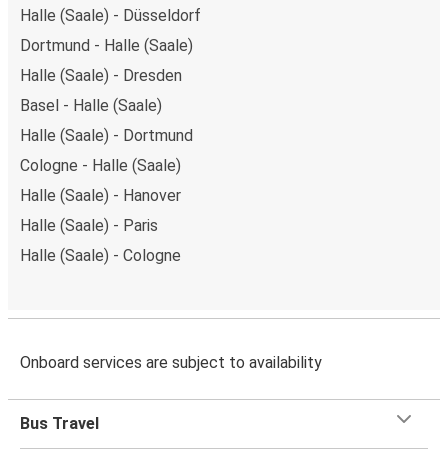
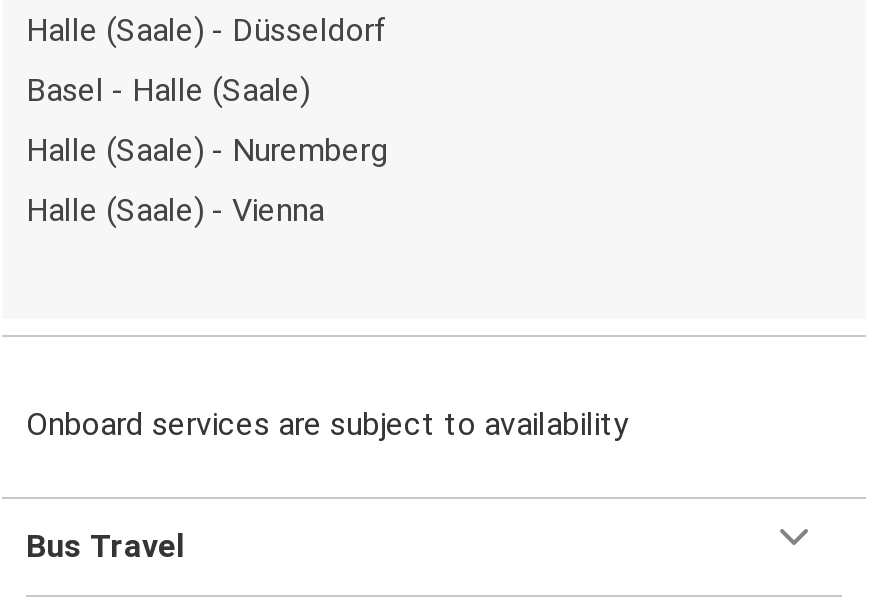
[20,36,193,85] Dortmund - Halle (Saale) | Halle (Saale) - Dresden -> none
[20,126,193,265] Halle (Saale) - Dortmund | Cologne - Halle (Saale) | Halle (Saale) - Hanover | Halle (Saale) - Paris | Halle (Saale) - Cologne -> [26,131,388,229] Halle (Saale) - Nuremberg | Halle (Saale) - Vienna

